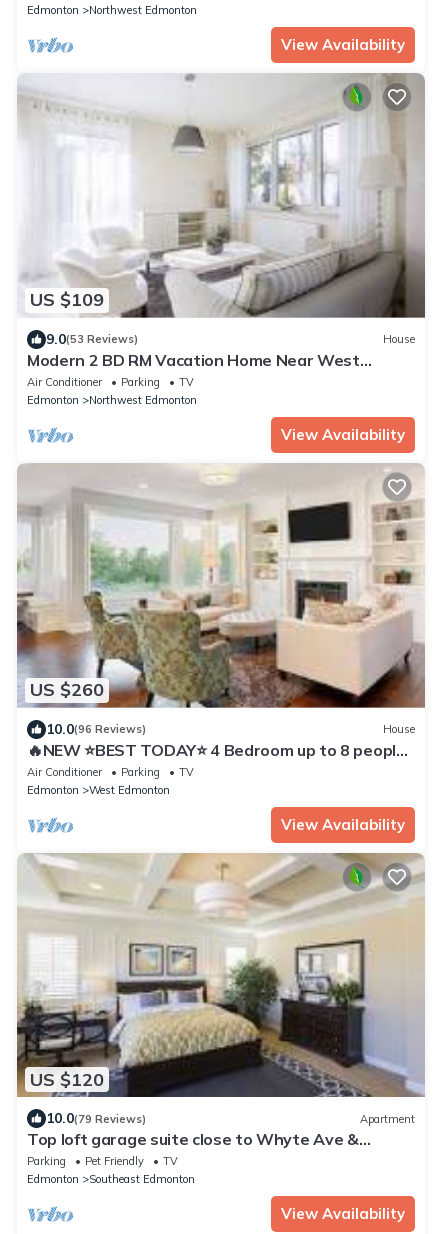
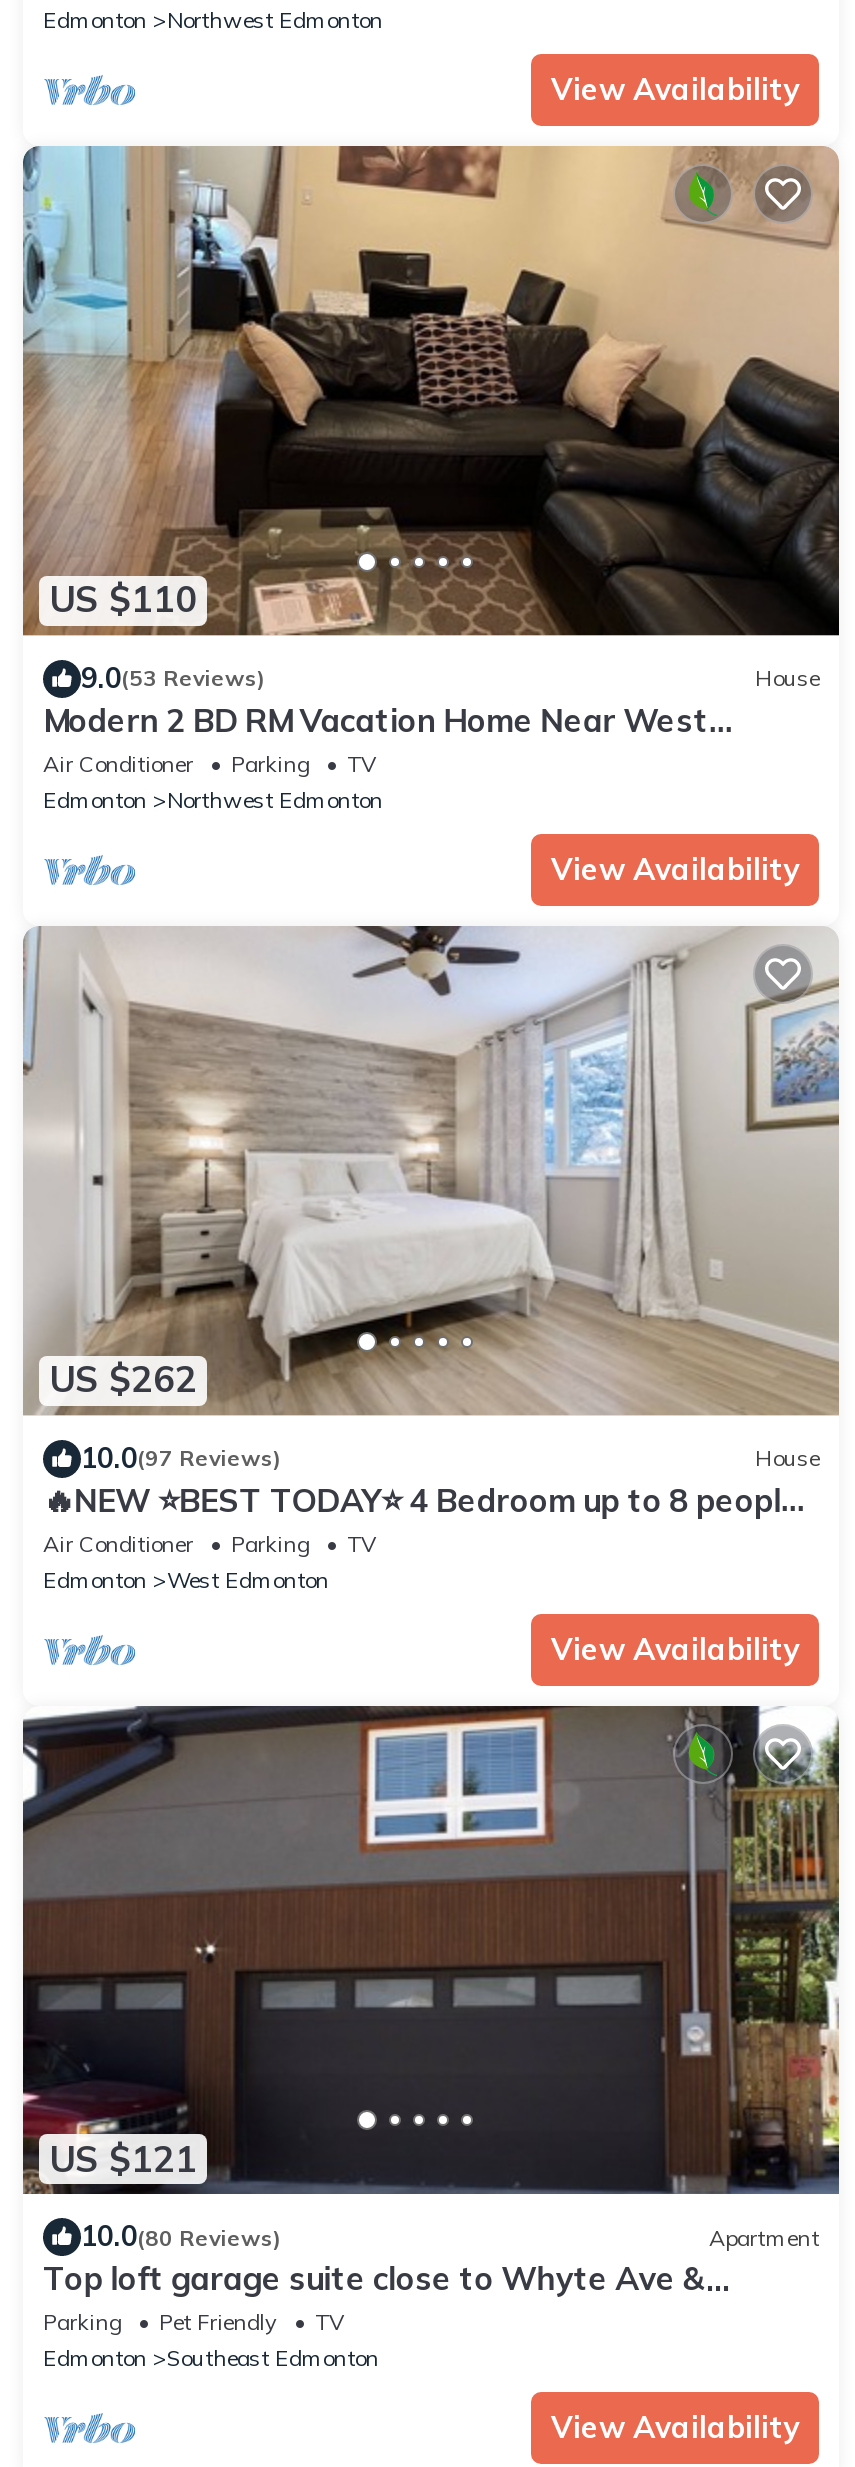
[17,73,425,318] [image] | US $109 -> [21,144,839,636] [image] | US $110
[17,463,425,708] [image] | US $260 -> [21,924,841,1416] [image] | US $262
[46,720,146,738] 10.0(96 Reviews) -> [81,1439,281,1475] 10.0(97 Reviews)
[16,852,425,1097] [image] | US $120 -> [21,1704,841,2194] [image] | US $121
[46,1109,146,1127] 10.0(79 Reviews) -> [81,2219,281,2255] 10.0(80 Reviews)

